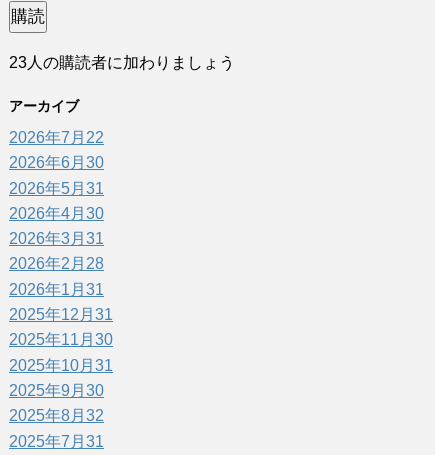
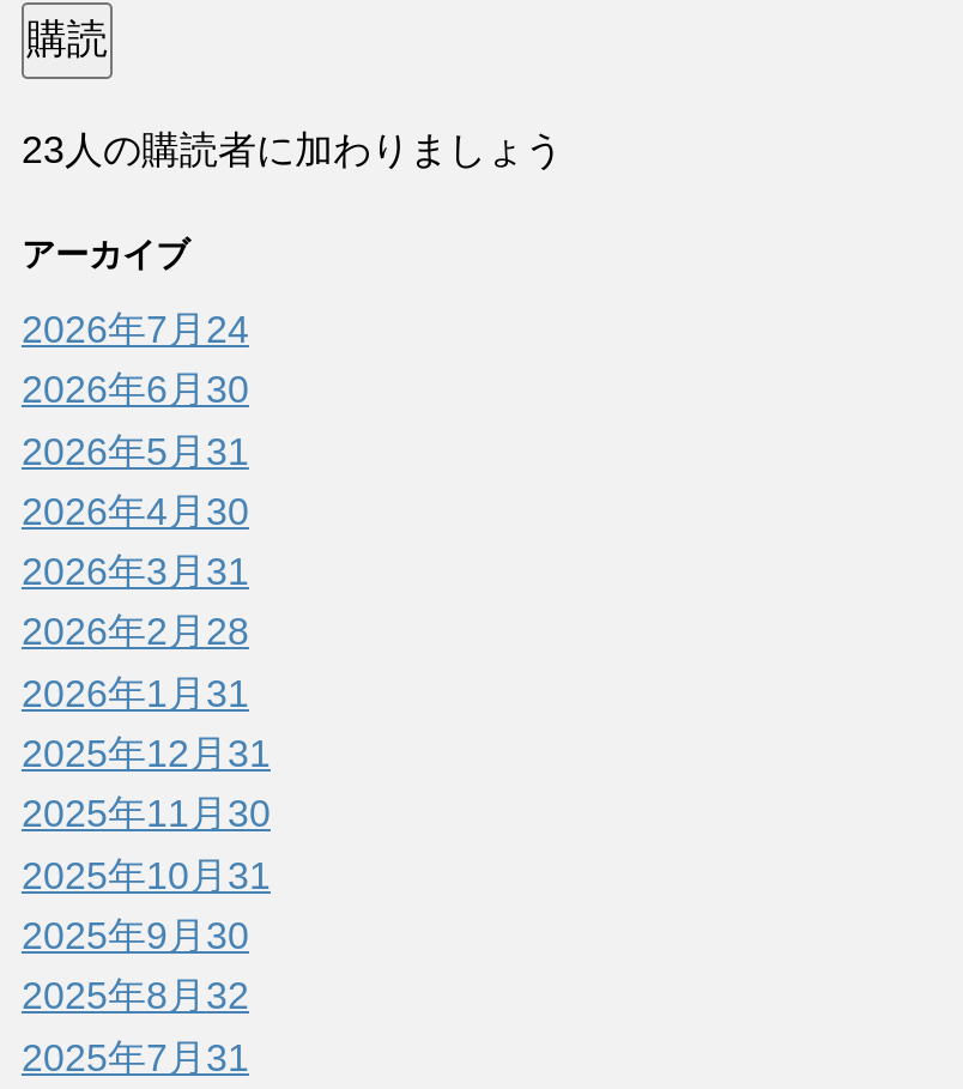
[9,129,104,146] 2026年7月22 -> [22,309,249,350] 2026年7月24

